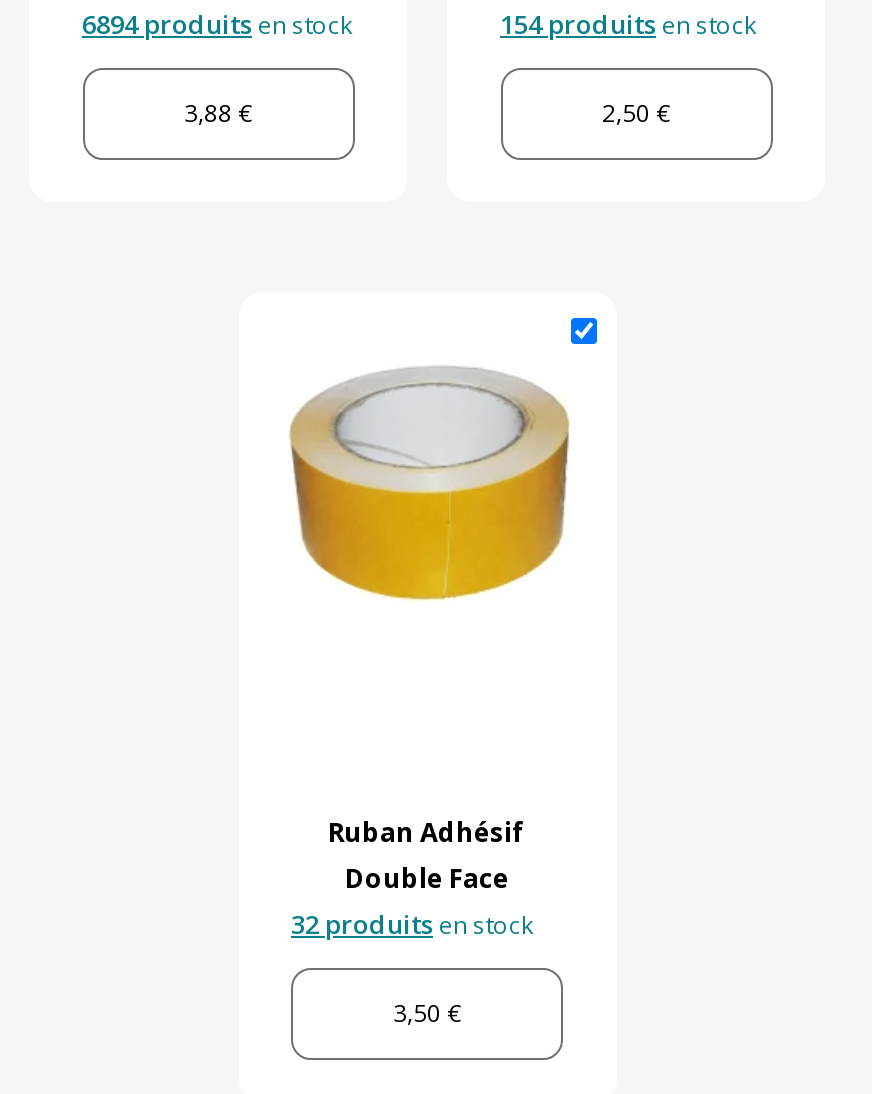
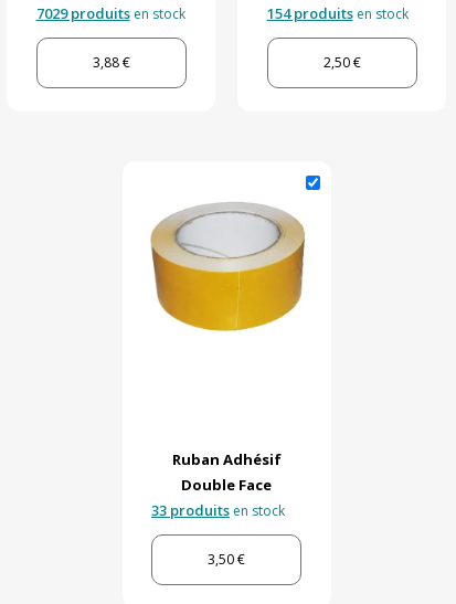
[82,6,352,42] 6894 produits en stock -> [36,4,185,23] 7029 produits en stock
[291,906,533,942] 32 produits en stock -> [151,500,285,520] 33 produits en stock

